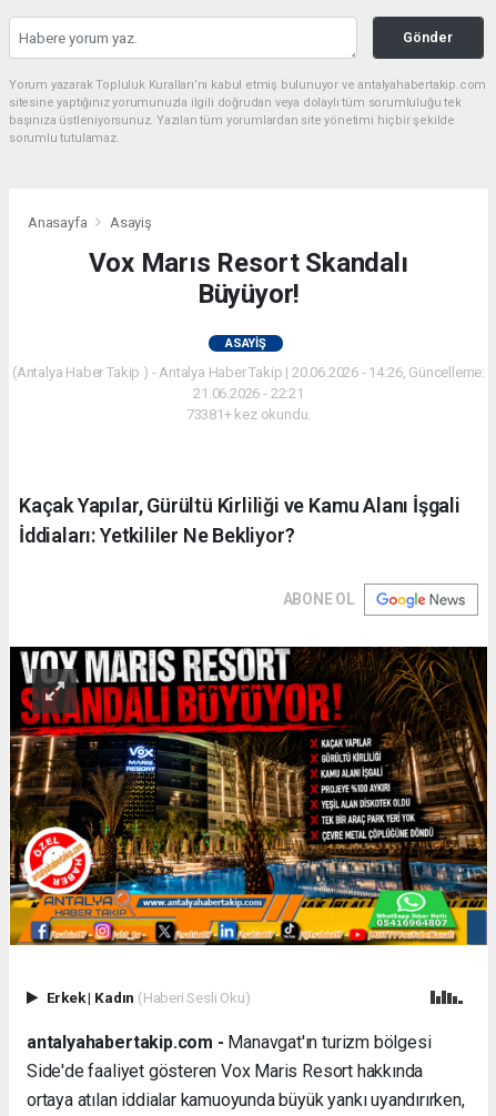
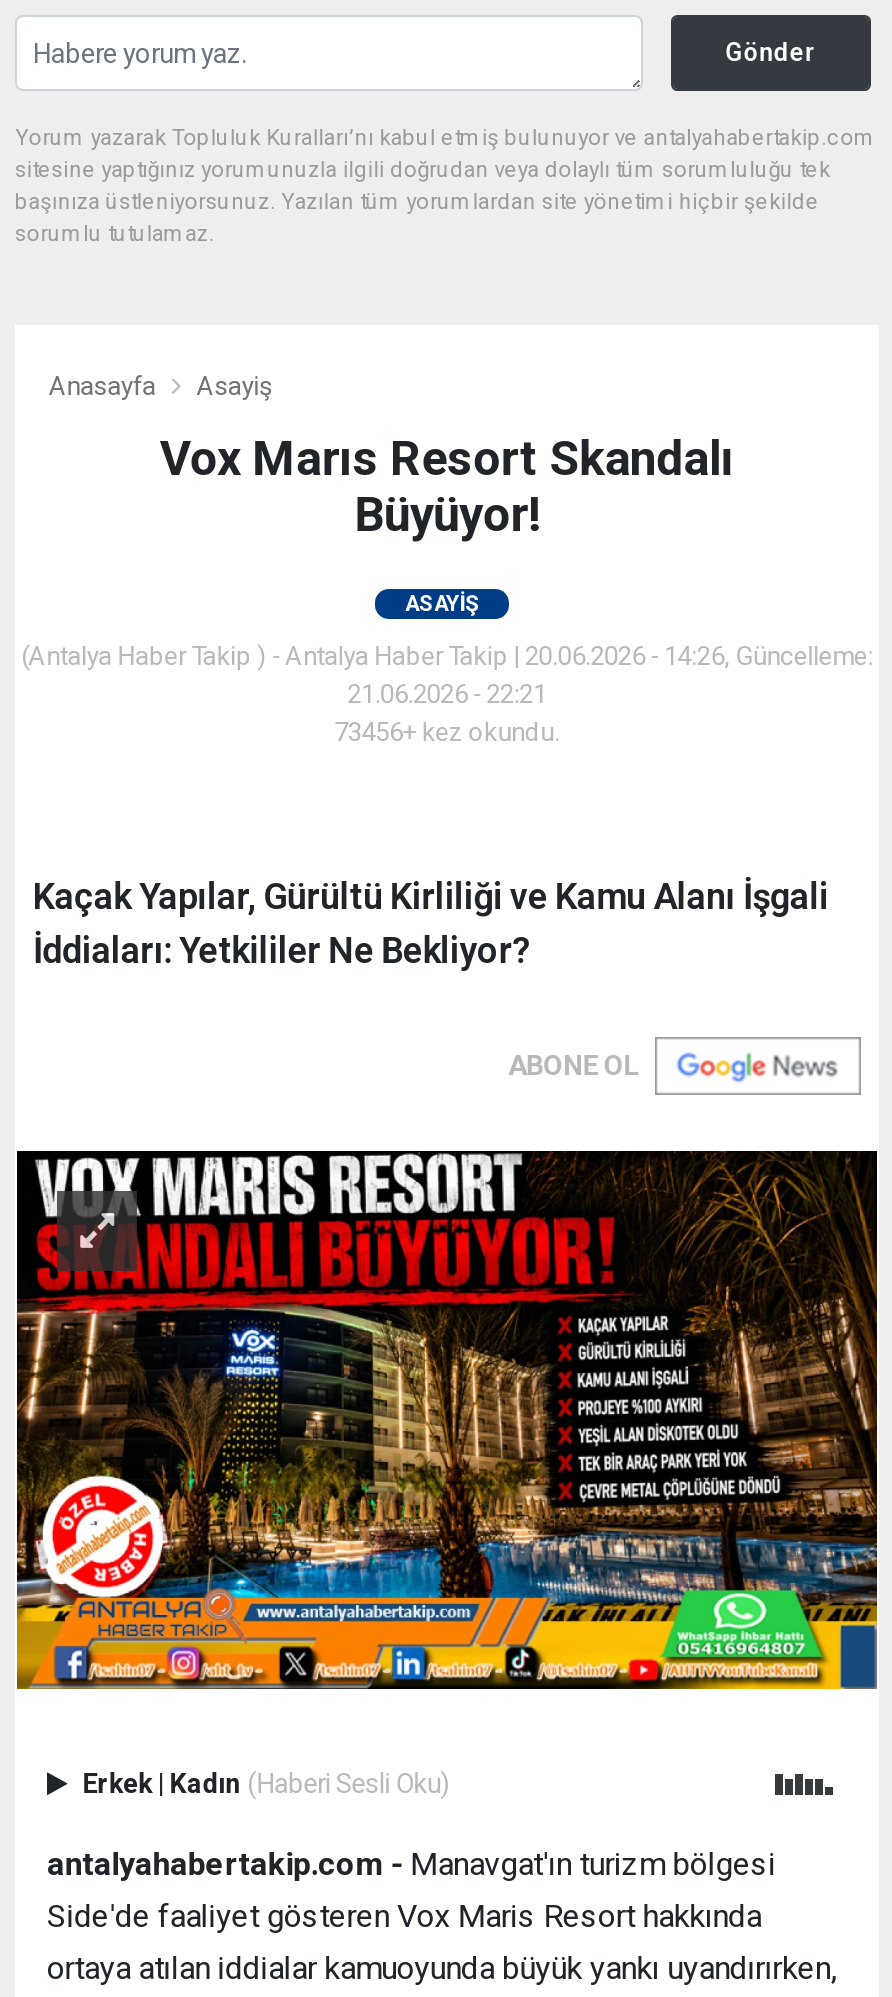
[186,406,311,423] 73381+ kez okundu. -> [334,718,560,748] 73456+ kez okundu.

